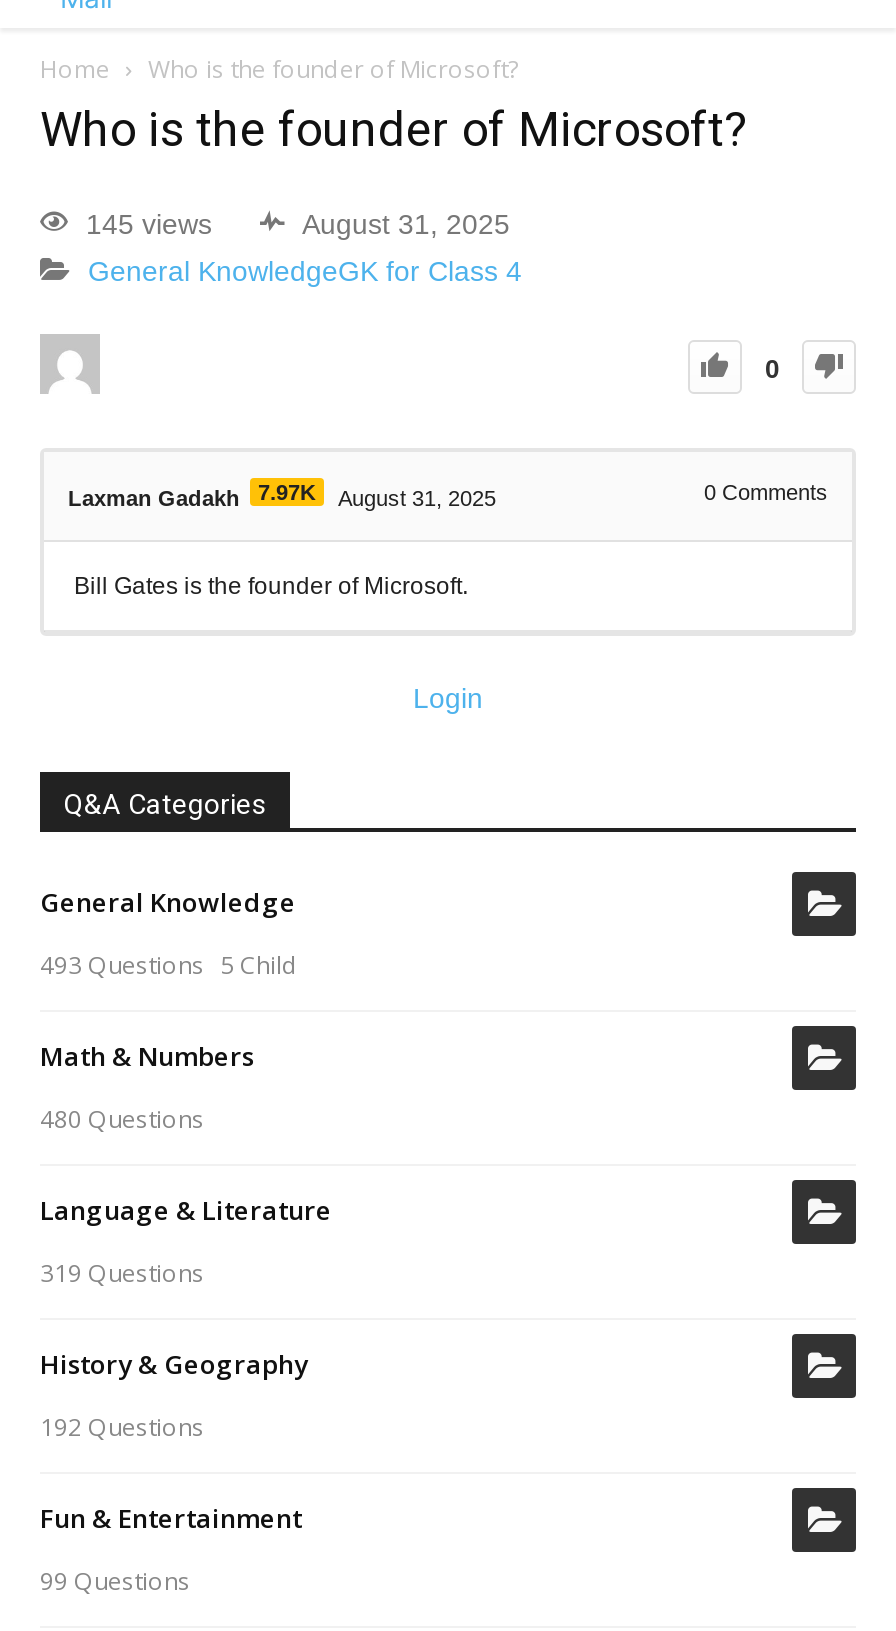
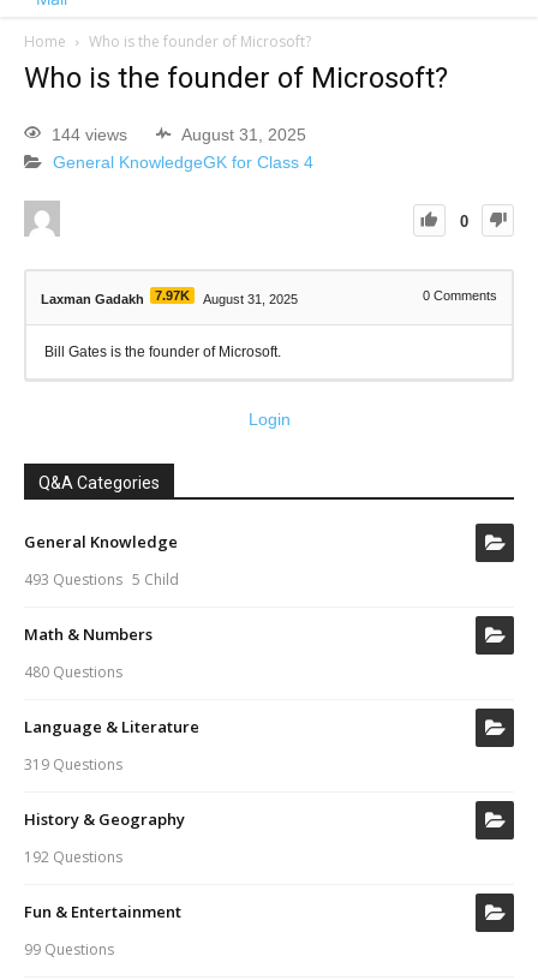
[86,209,212,241] 145 views -> [52,125,127,144] 144 views

